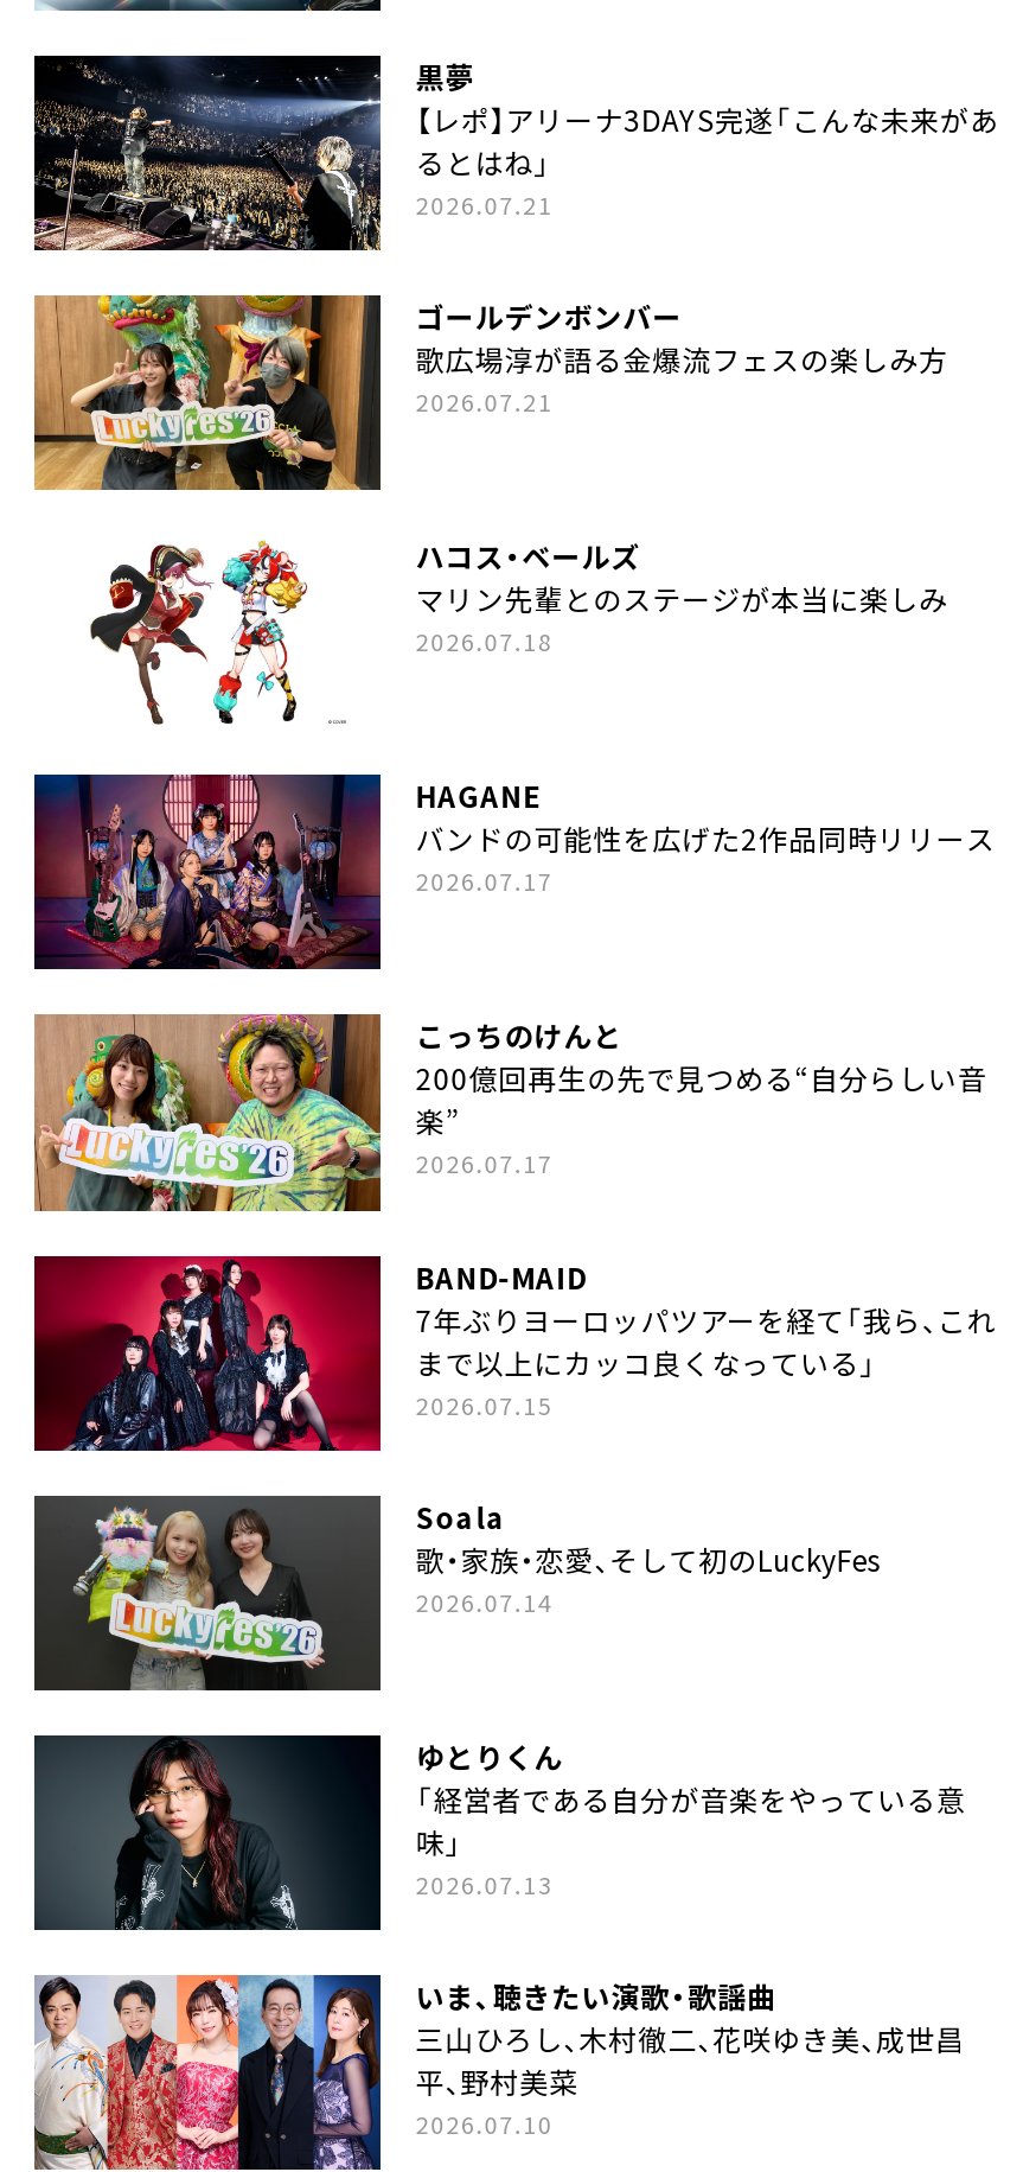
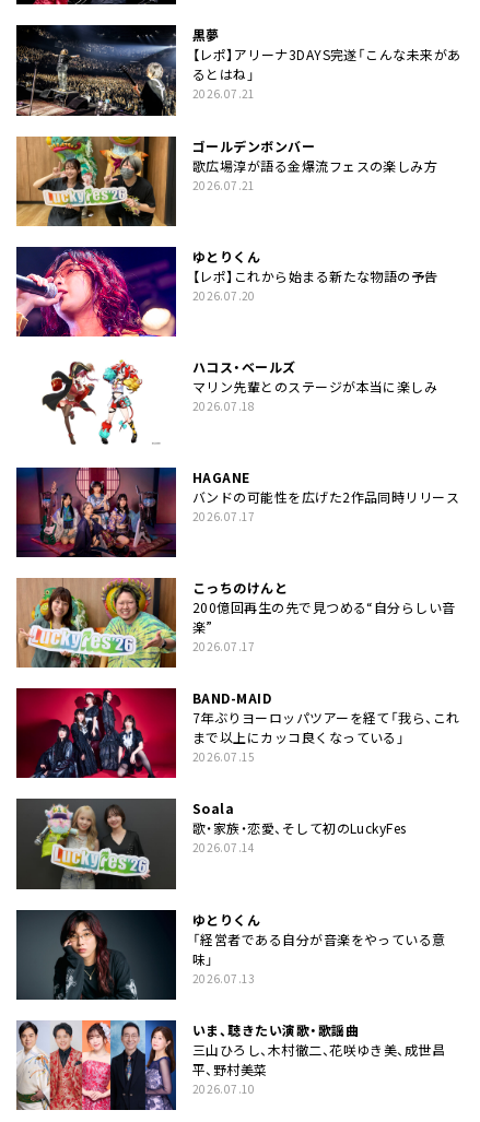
none -> [15,246,438,338] [image] | ゆとりくん | 【レポ】これから始まる新たな物語の予告 | 2026.07.20

